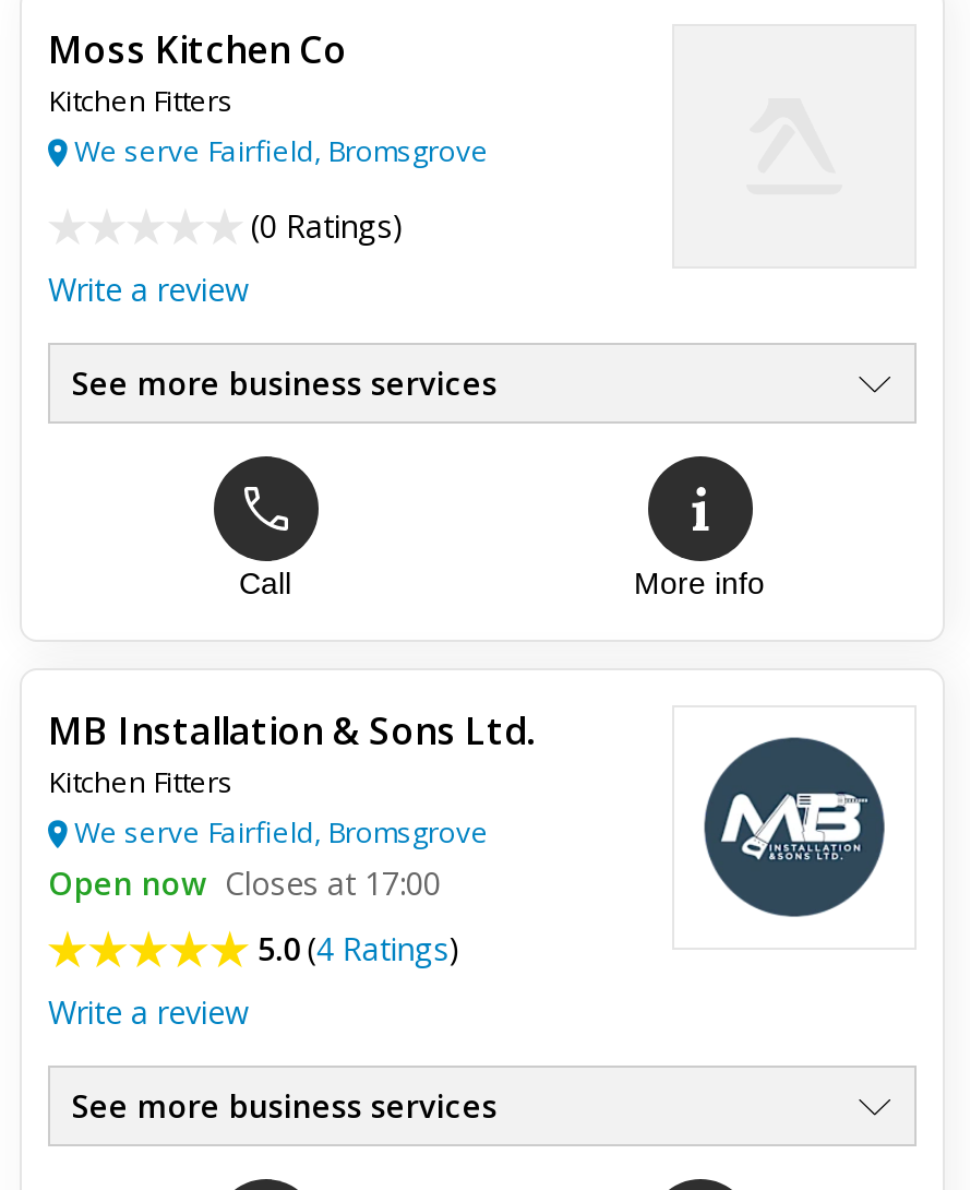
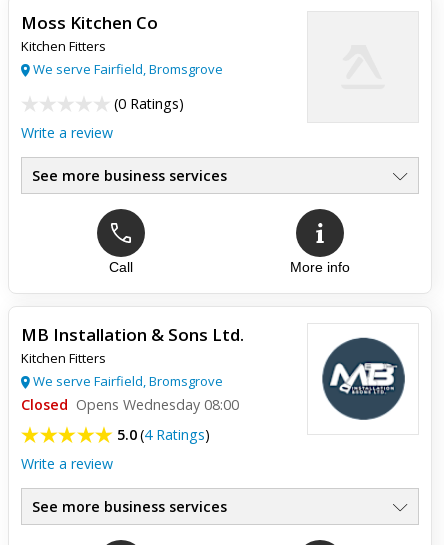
[48,863,441,904] Open now Closes at 17:00 -> [21,395,239,414] Closed Opens Wednesday 08:00

